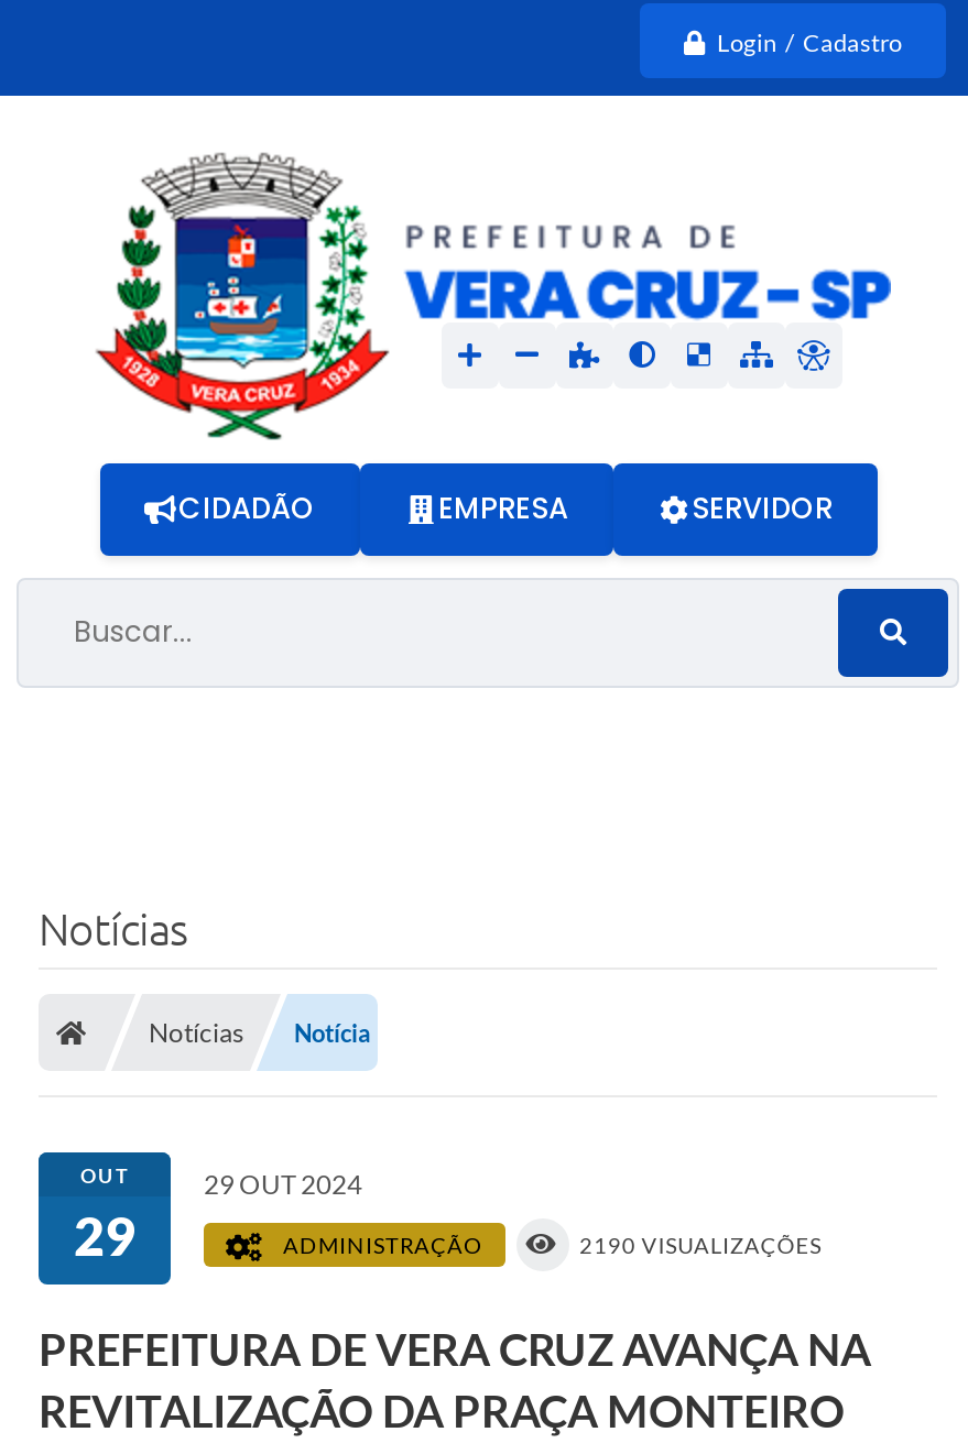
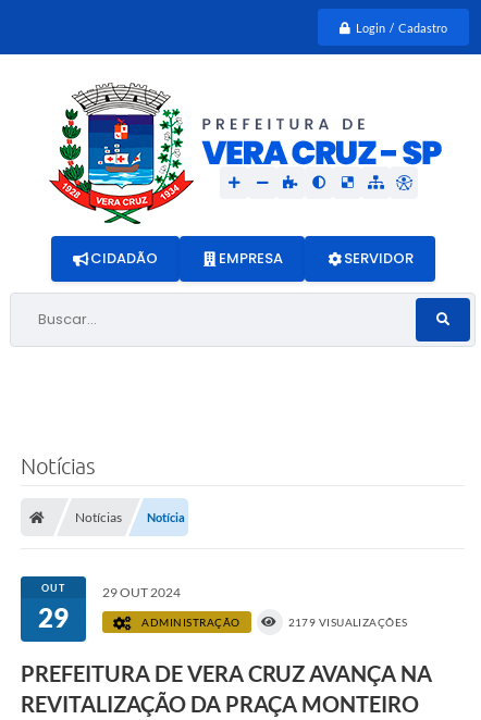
[579,1232,822,1259] 2190 VISUALIZAÇÕES -> [288,616,408,629] 2179 VISUALIZAÇÕES

